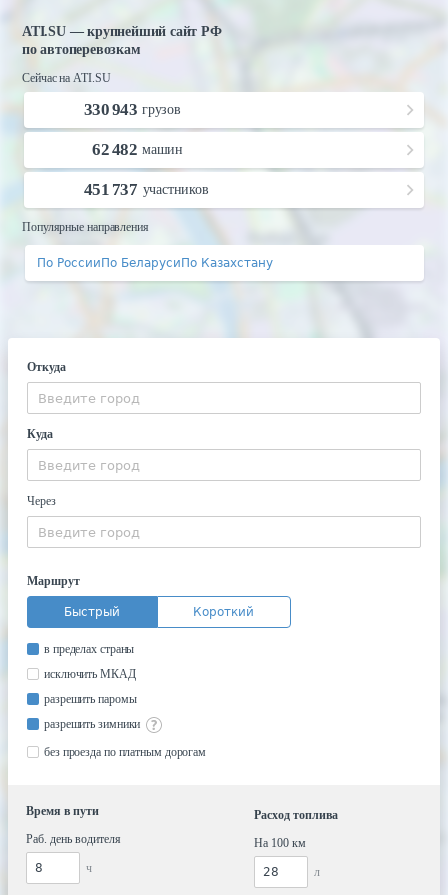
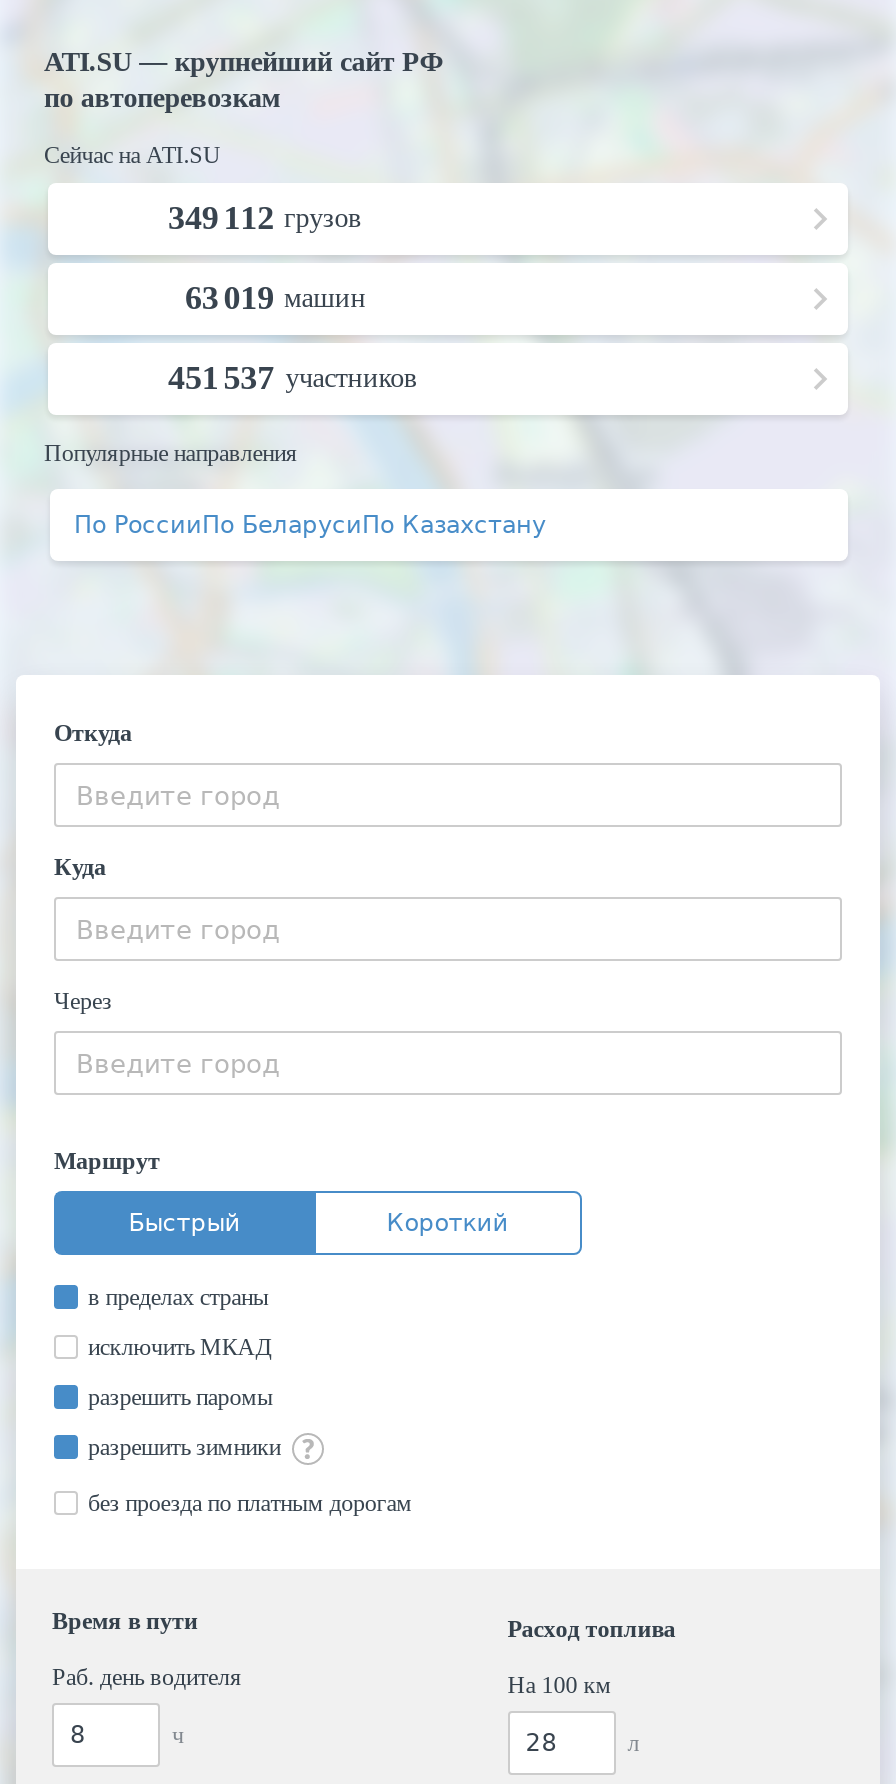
[84,100,181,119] 330 943 грузов -> [168,199,362,237] 349 112 грузов
[92,140,183,159] 62 482 машин -> [185,279,366,317] 63 019 машин
[84,180,209,199] 451 737 участников -> [168,359,417,397] 451 537 участников

